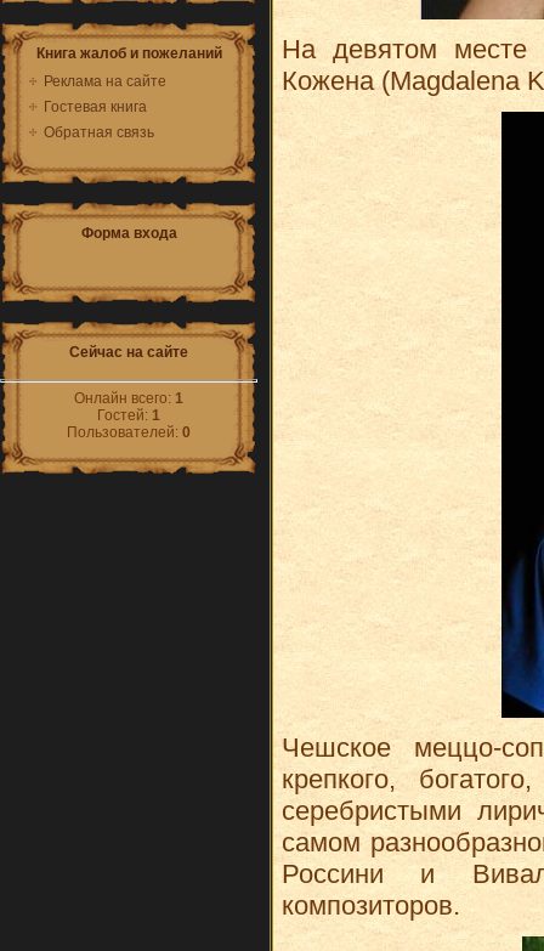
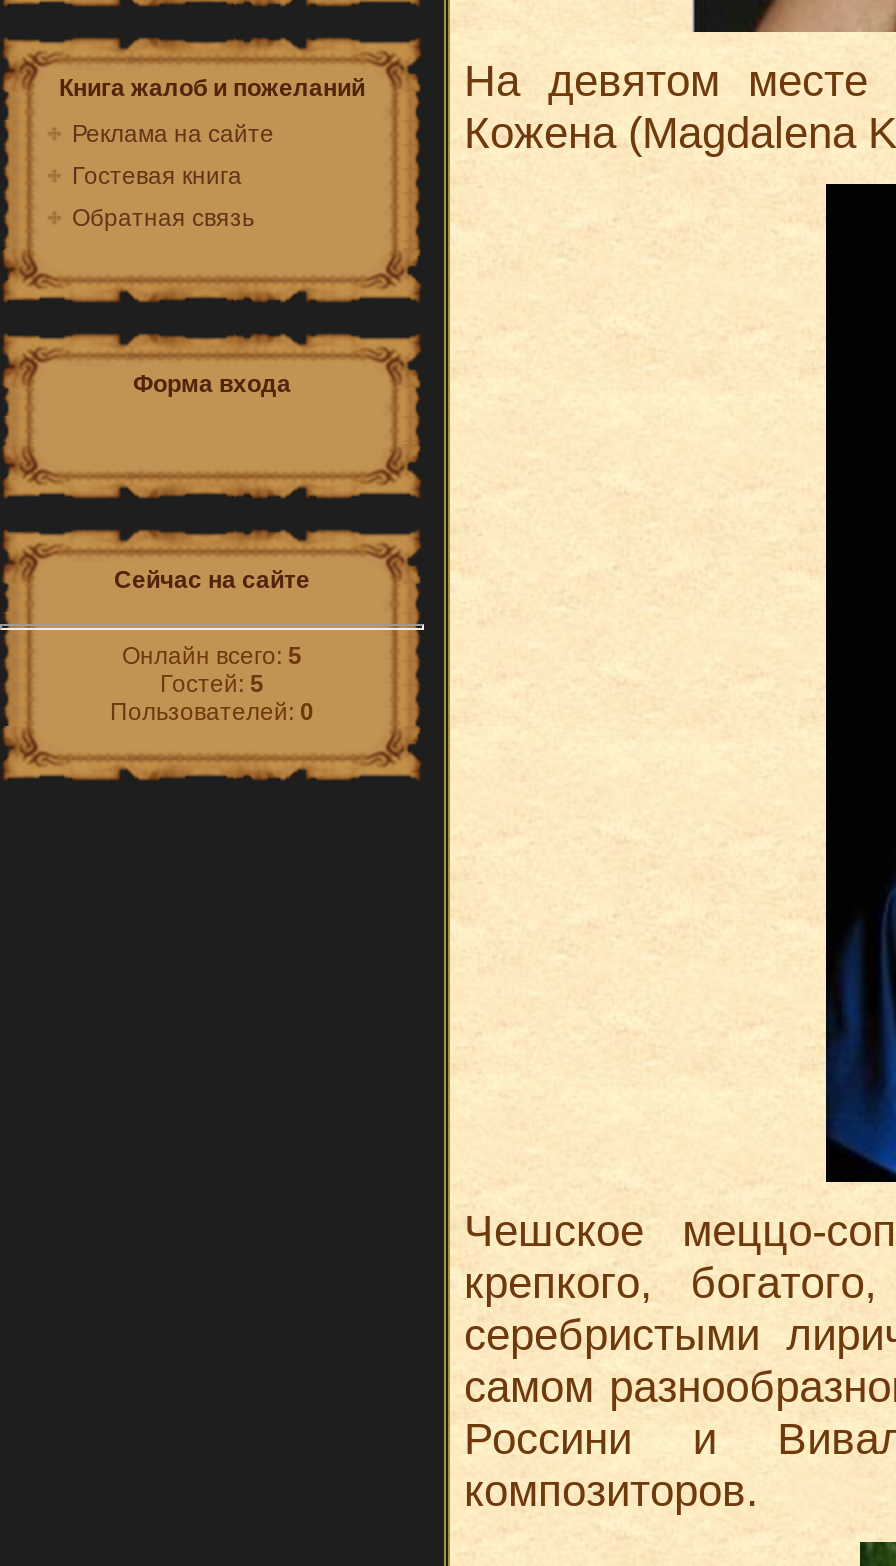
[74,390,183,407] Онлайн всего: 1 -> [122,642,302,670] Онлайн всего: 5
[97,407,160,424] Гостей: 1 -> [160,670,264,698] Гостей: 5

